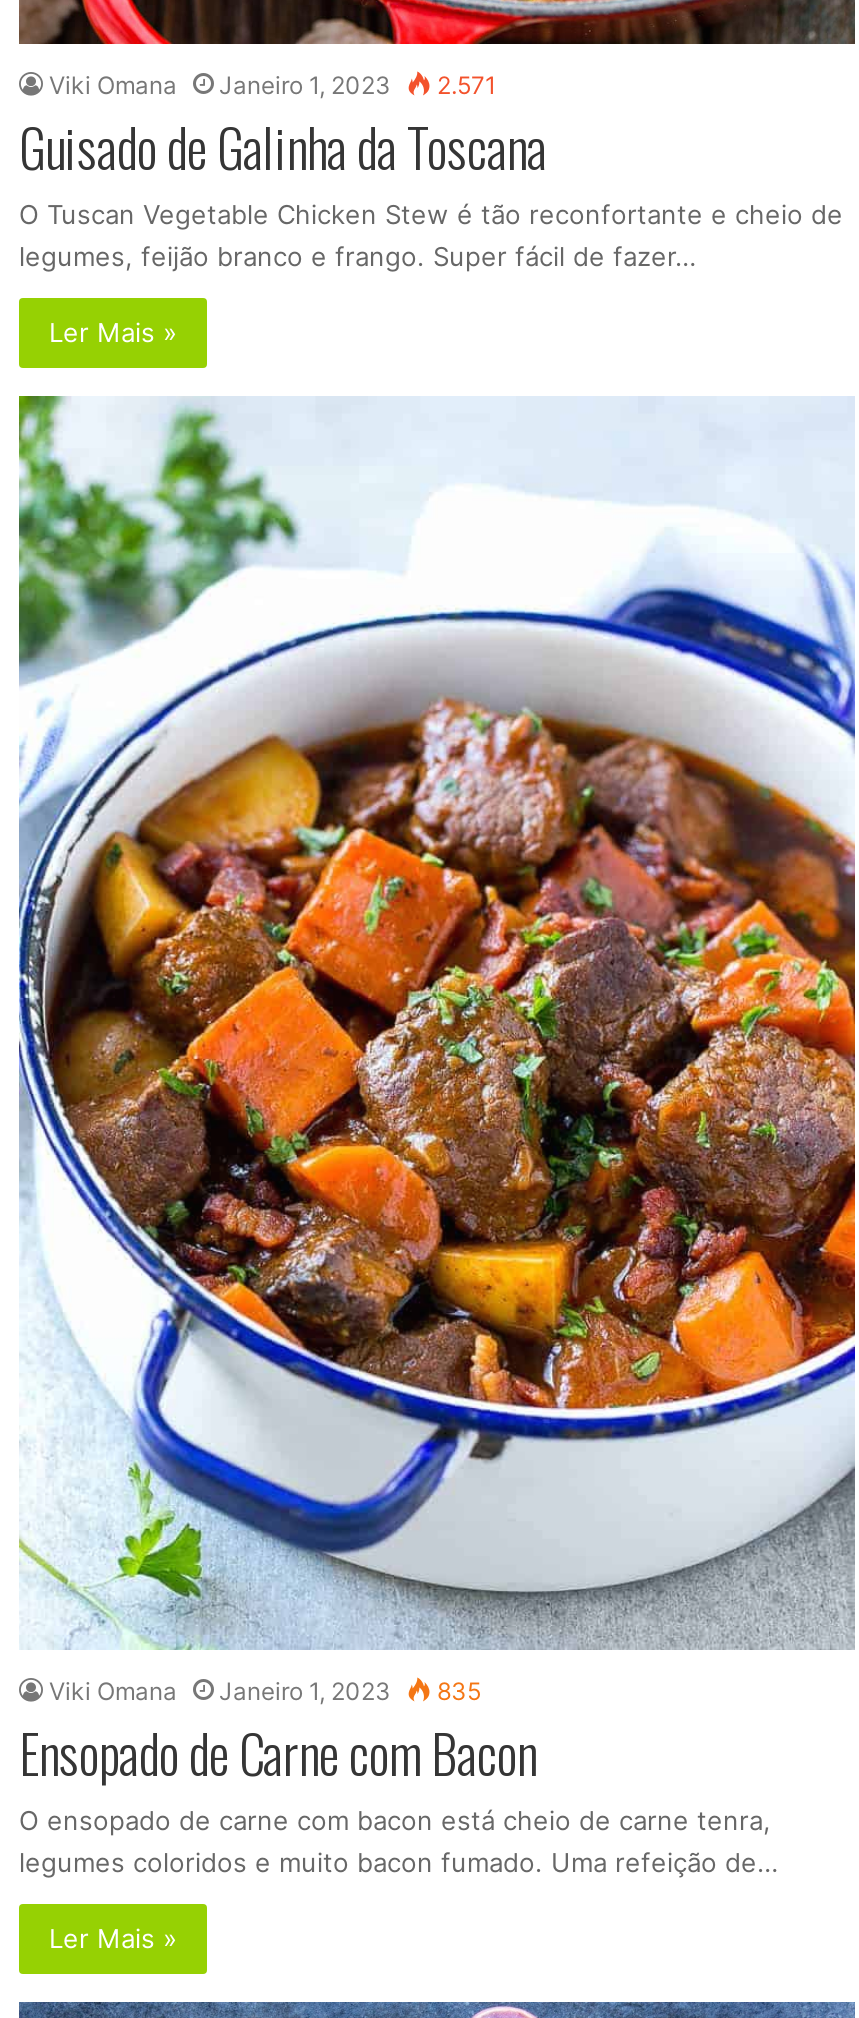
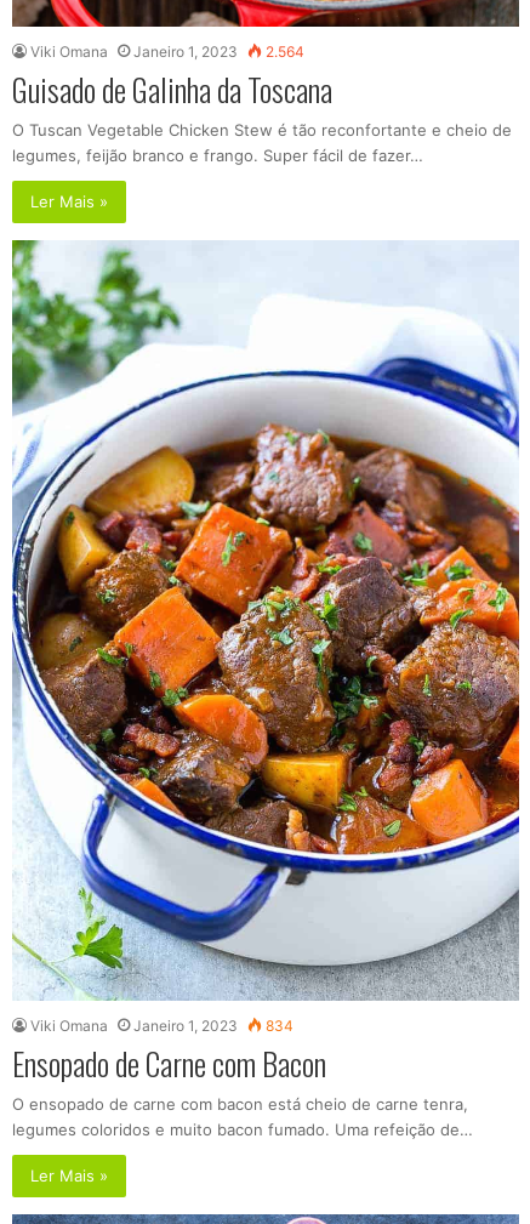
[49,70,497,100] Viki Omana Janeiro 1, 2023 2.571 -> [30,43,304,61] Viki Omana Janeiro 1, 2023 2.564
[49,1676,481,1706] Viki Omana Janeiro 1, 2023 835 -> [30,1016,294,1035] Viki Omana Janeiro 1, 2023 834

